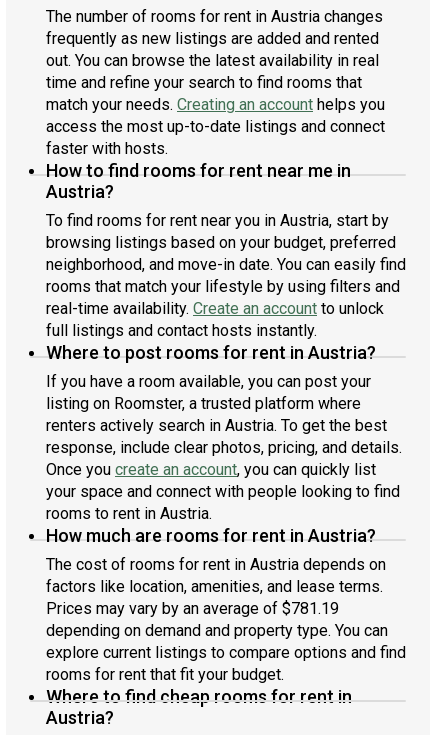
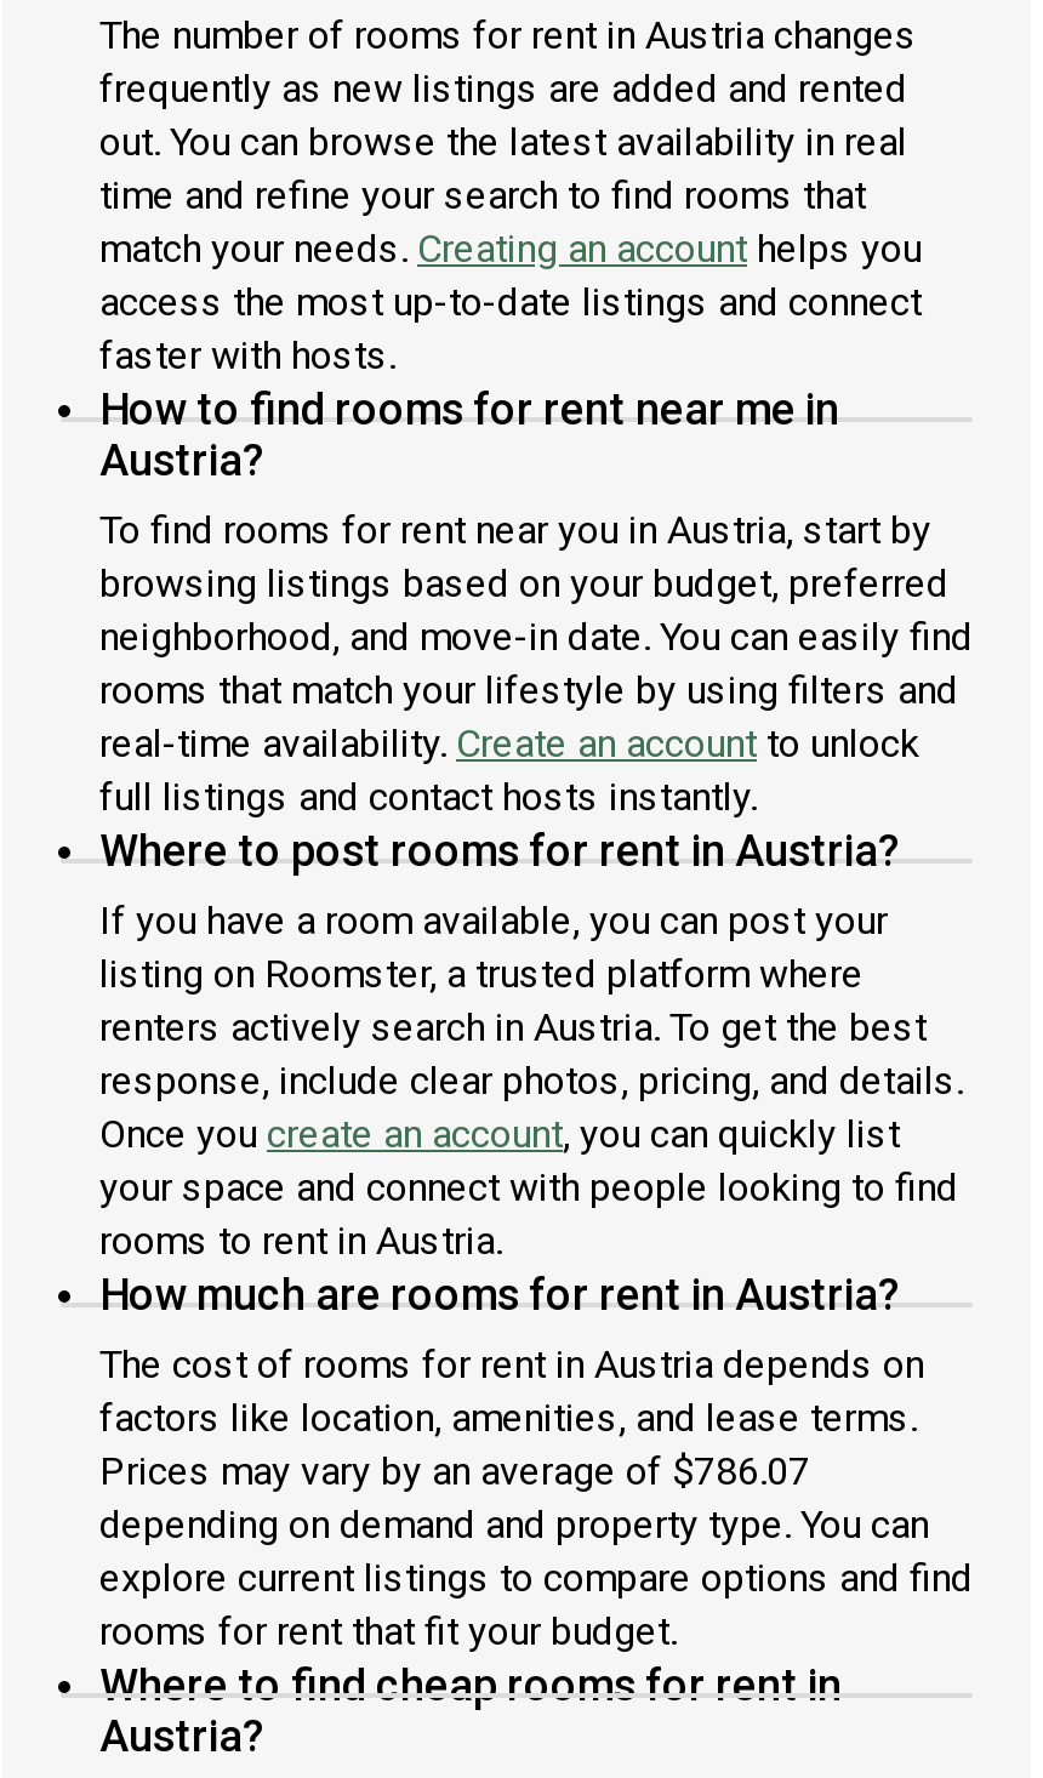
[46,599,339,618] Prices may vary by an average of $781.19 -> [99,1448,810,1494] Prices may vary by an average of $786.07

